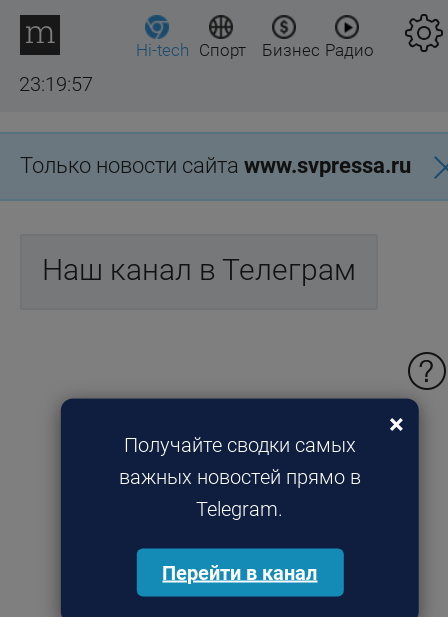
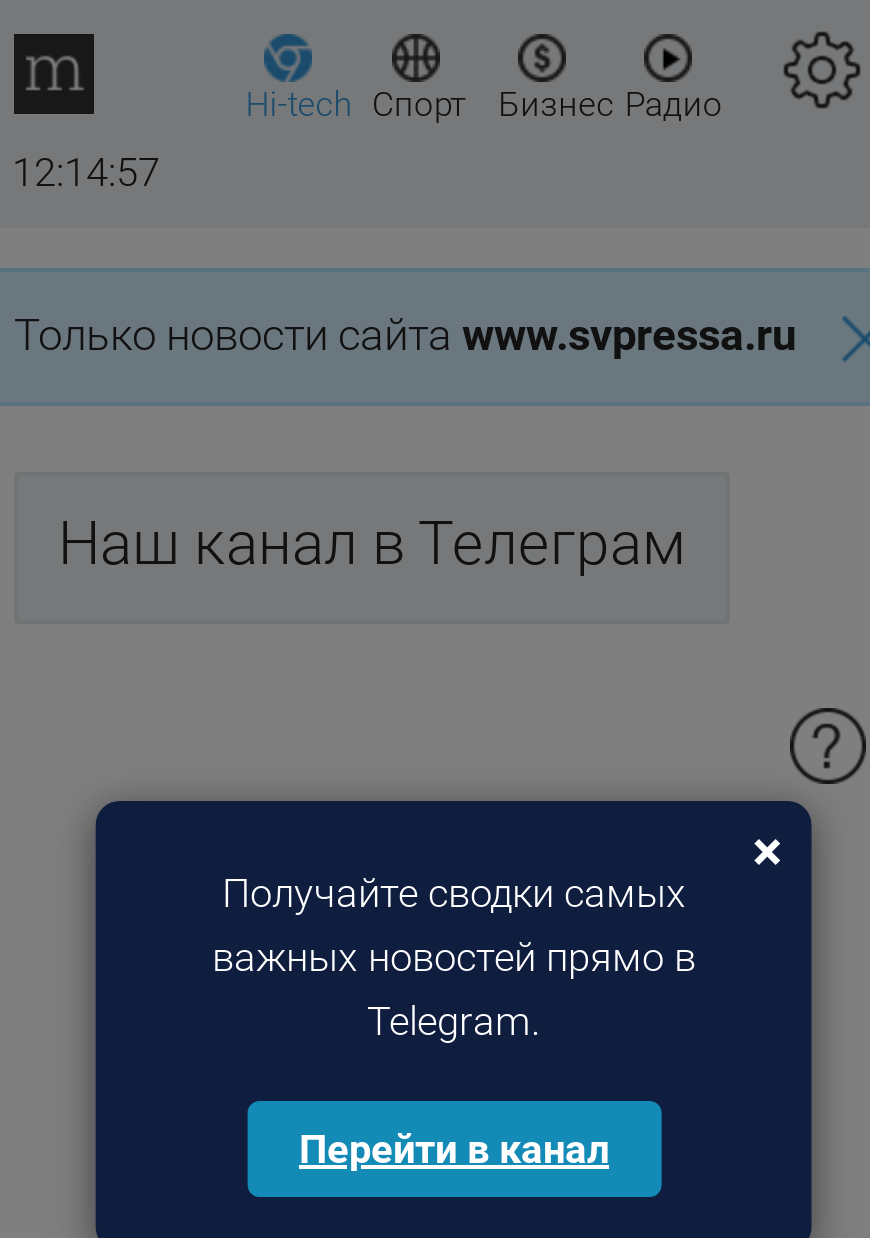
[19,72,93,96] 23:19:57 -> [12,148,160,196] 12:14:57

